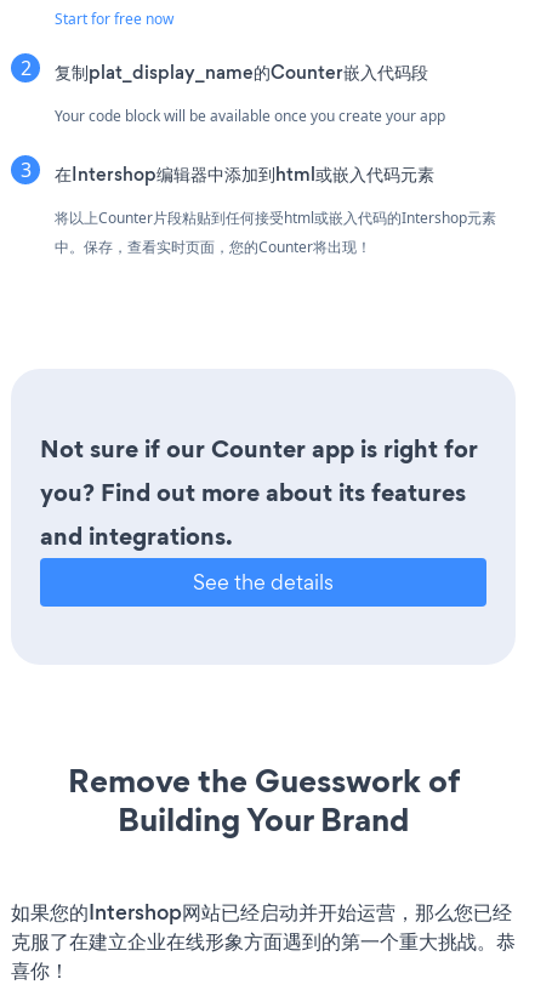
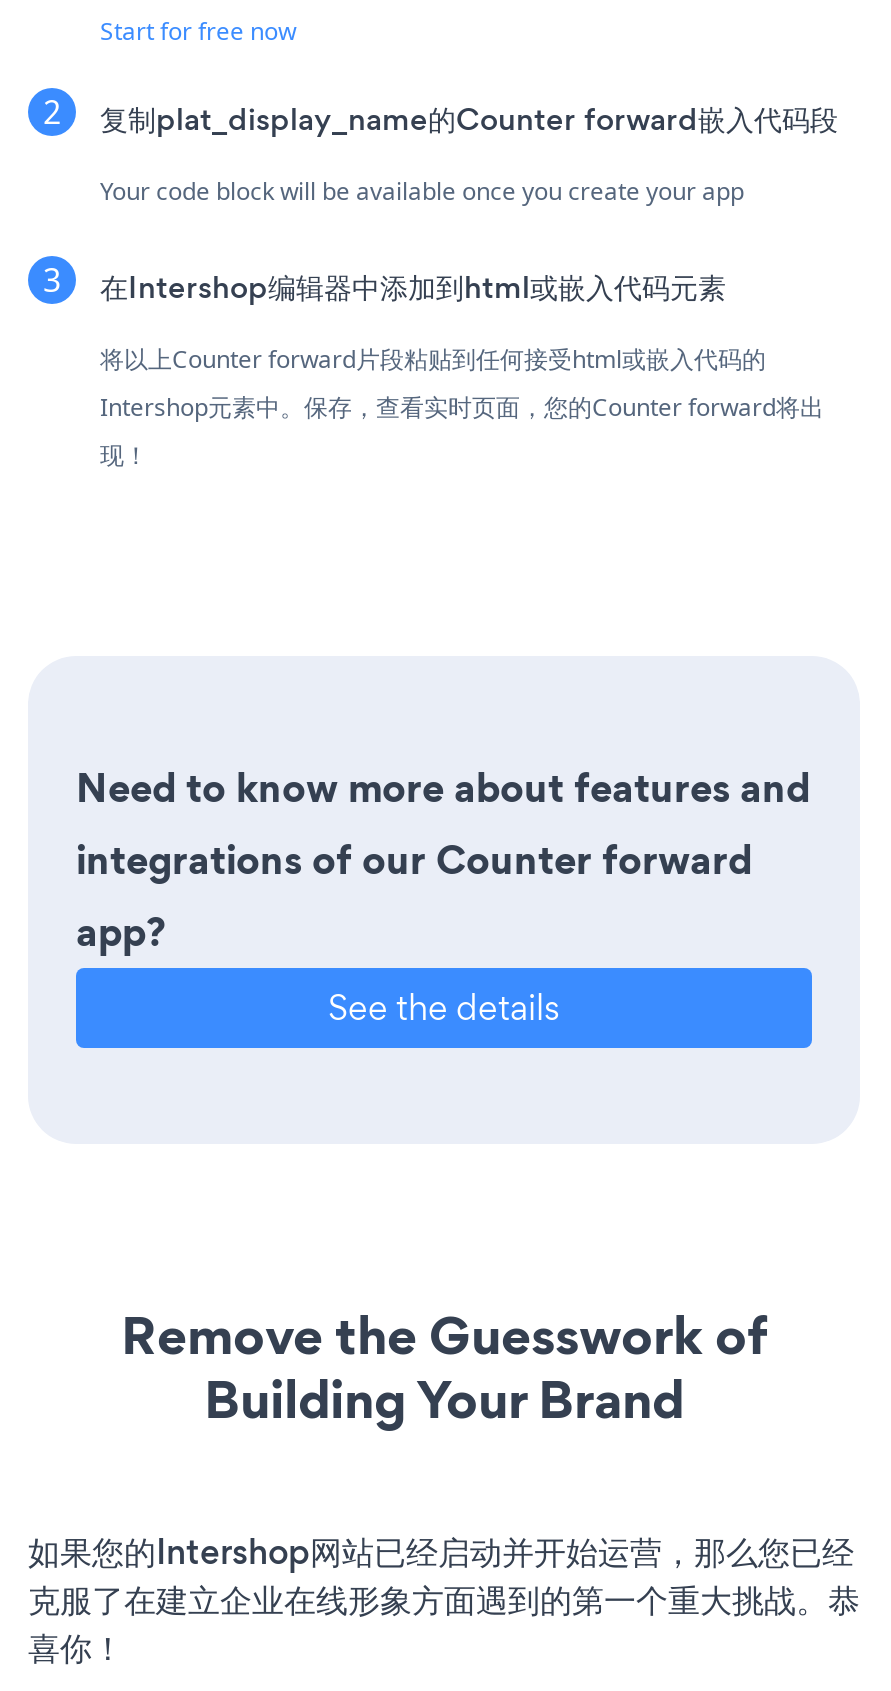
[55,59,428,85] 复制plat_display_name的Counter嵌入代码段 -> [100,98,838,140] 复制plat_display_name的Counter forward嵌入代码段
[55,207,496,257] 将以上Counter片段粘贴到任何接受html或嵌入代码的Intershop元素 | 中。保存，查看实时页面，您的Counter将出现！ -> [100,342,824,472] 将以上Counter forward片段粘贴到任何接受html或嵌入代码的 | Intershop元素中。保存，查看实时页面，您的Counter forward将出 | 现！
[40,432,478,553] Not sure if our Counter app is right for | you? Find out more about its features | and integrations. -> [76,760,810,960] Need to know more about features and | integrations of our Counter forward | app?

